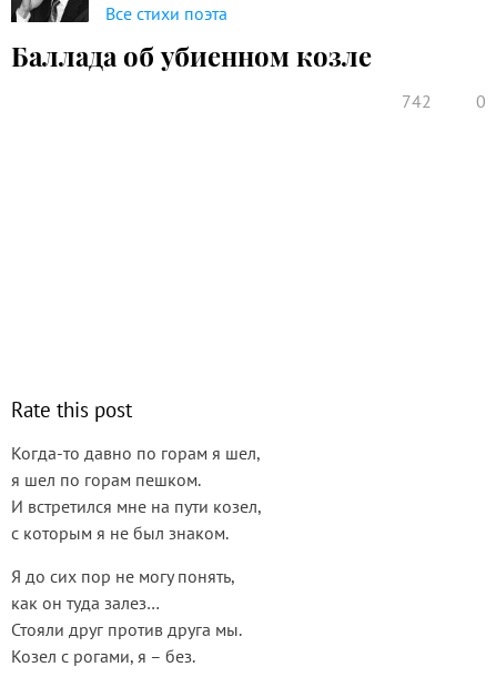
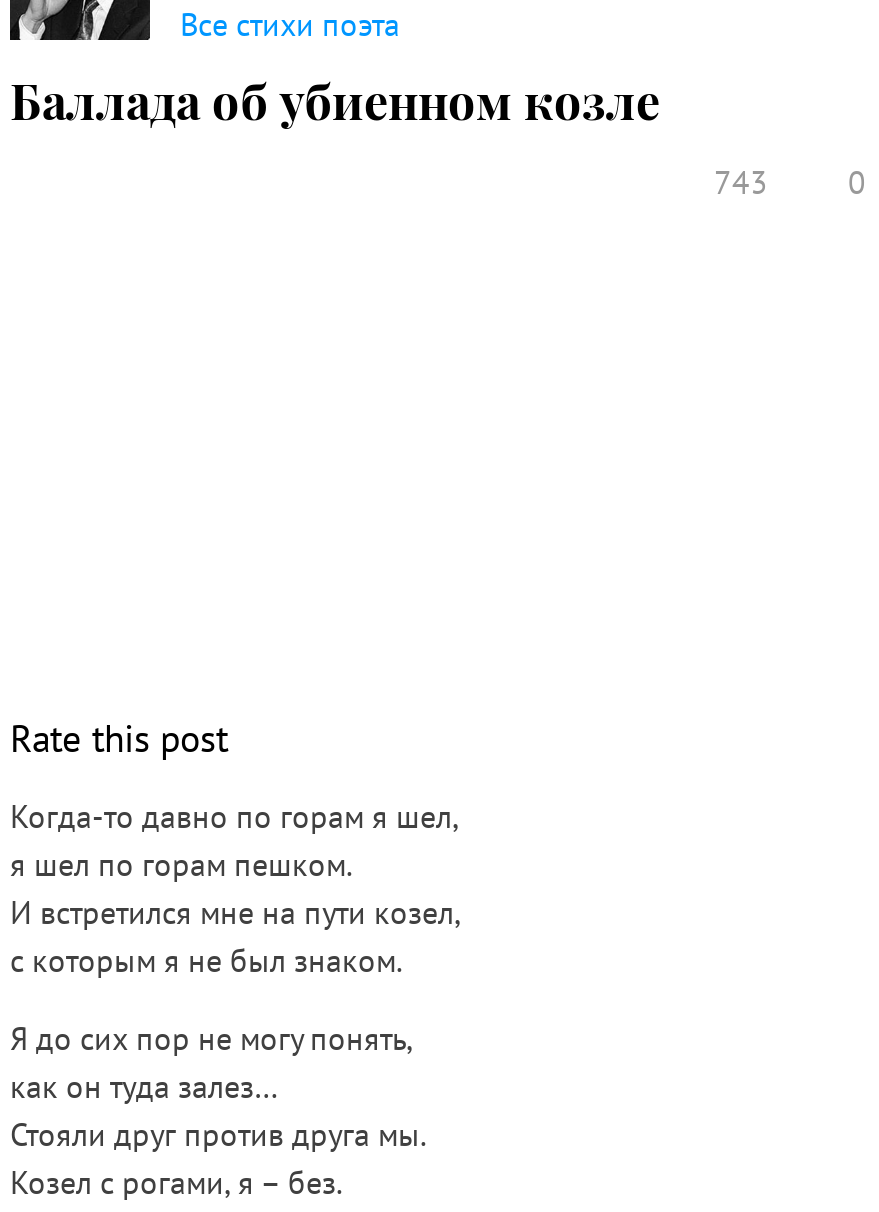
[402,90,486,112] 742 0 -> [714,162,866,202] 743 0

